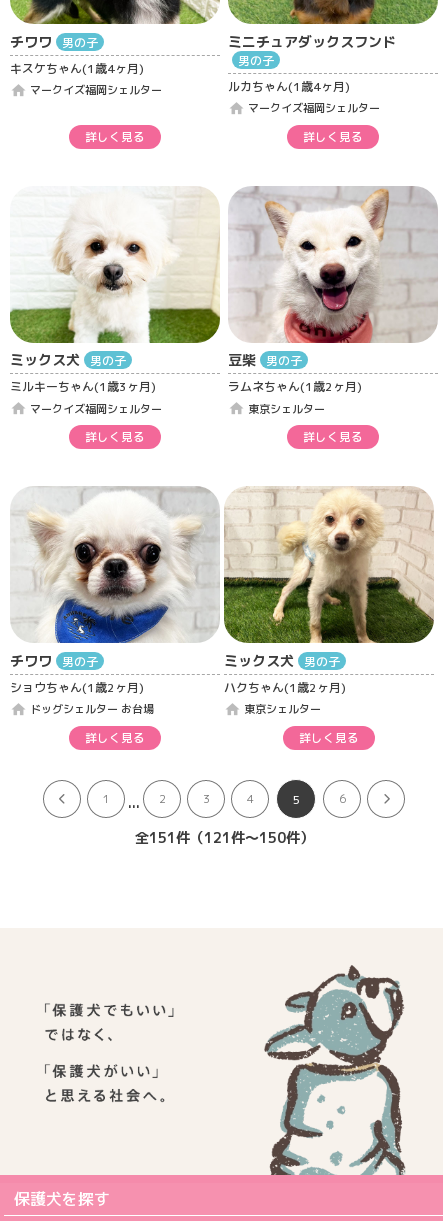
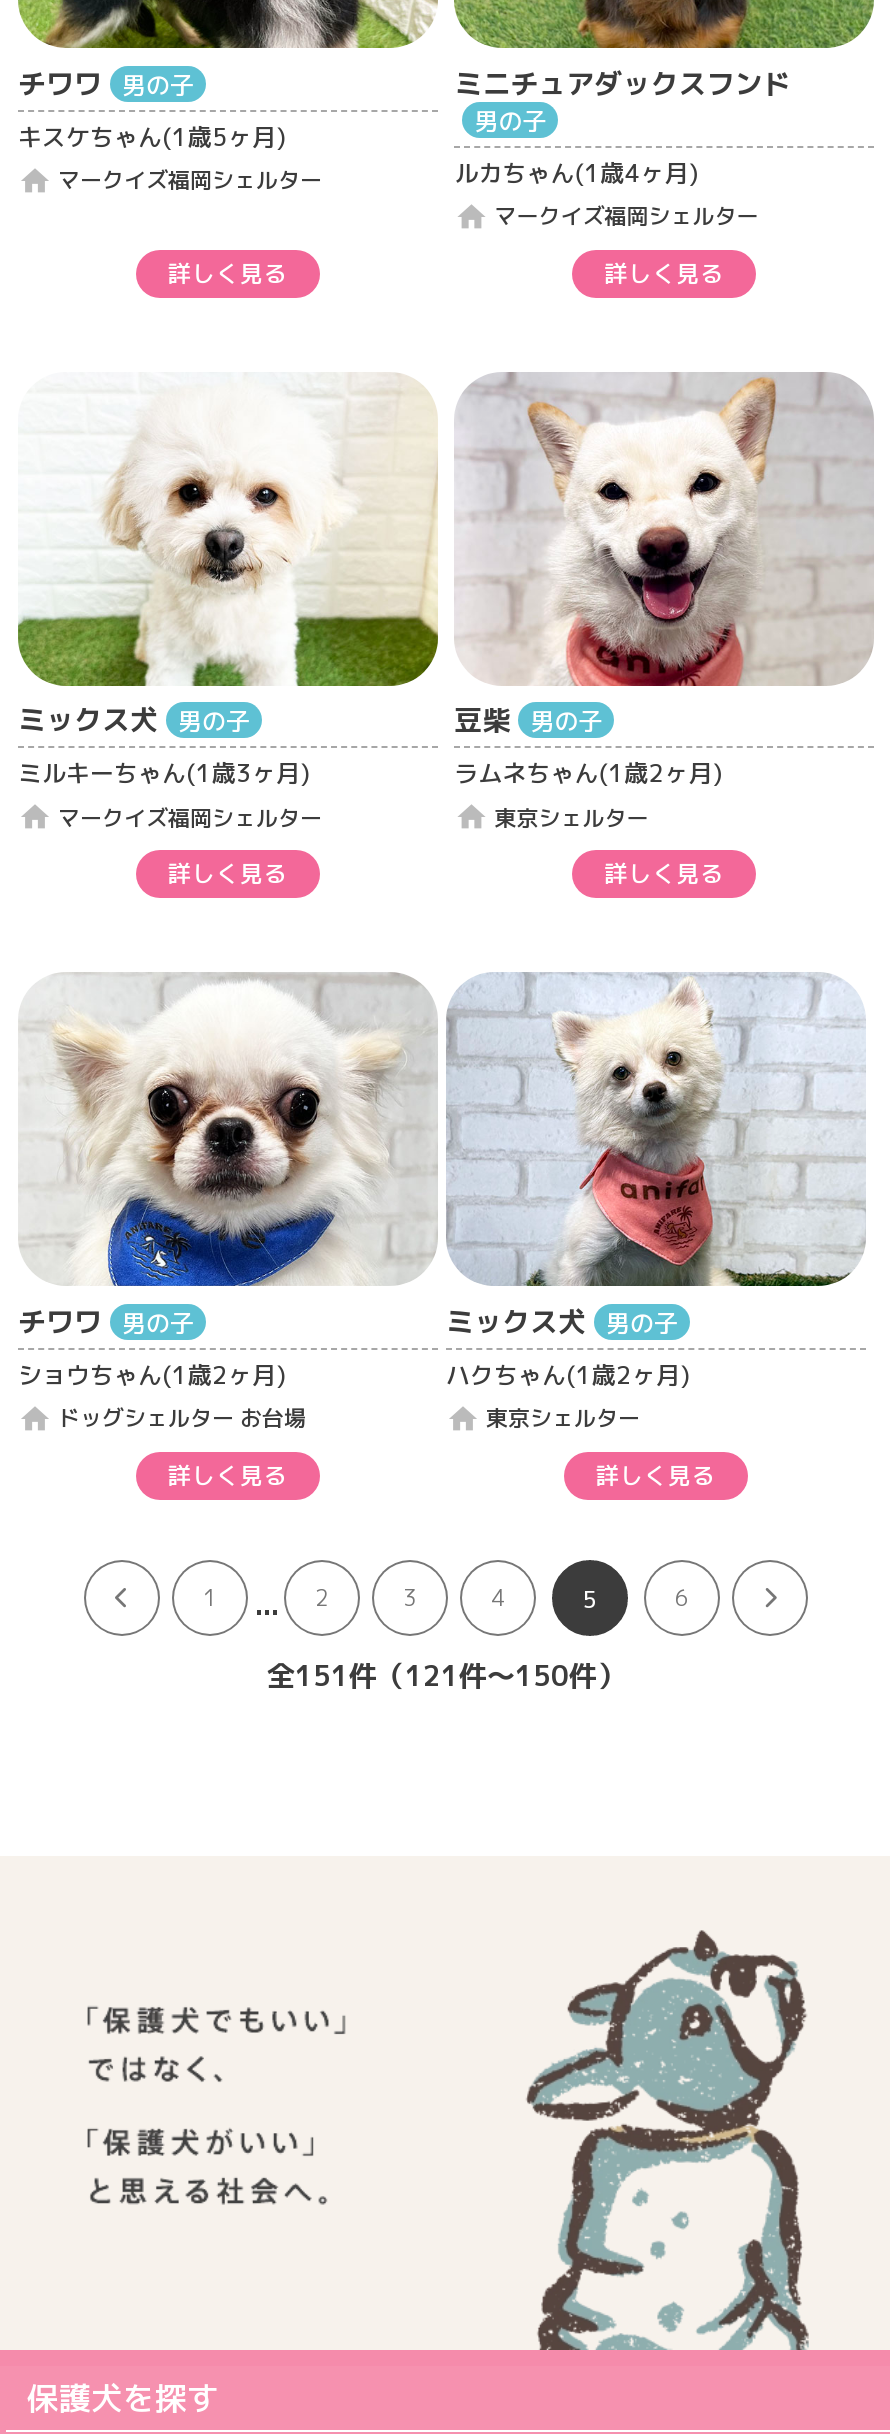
[10,59,144,76] キスケちゃん(1歳4ヶ月) -> [18,119,286,153] キスケちゃん(1歳5ヶ月)
[223,486,434,644] [image] -> [446,972,864,1288] [image]

